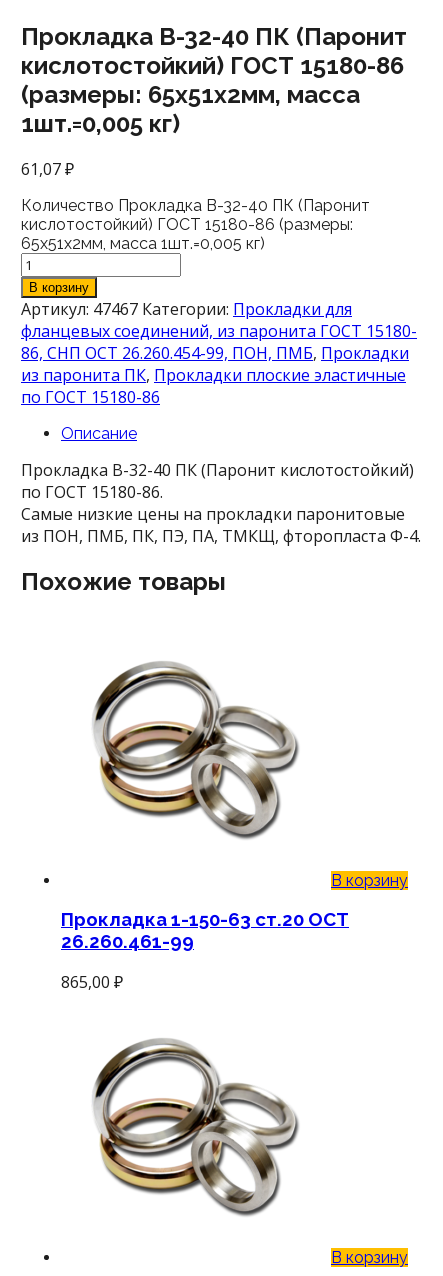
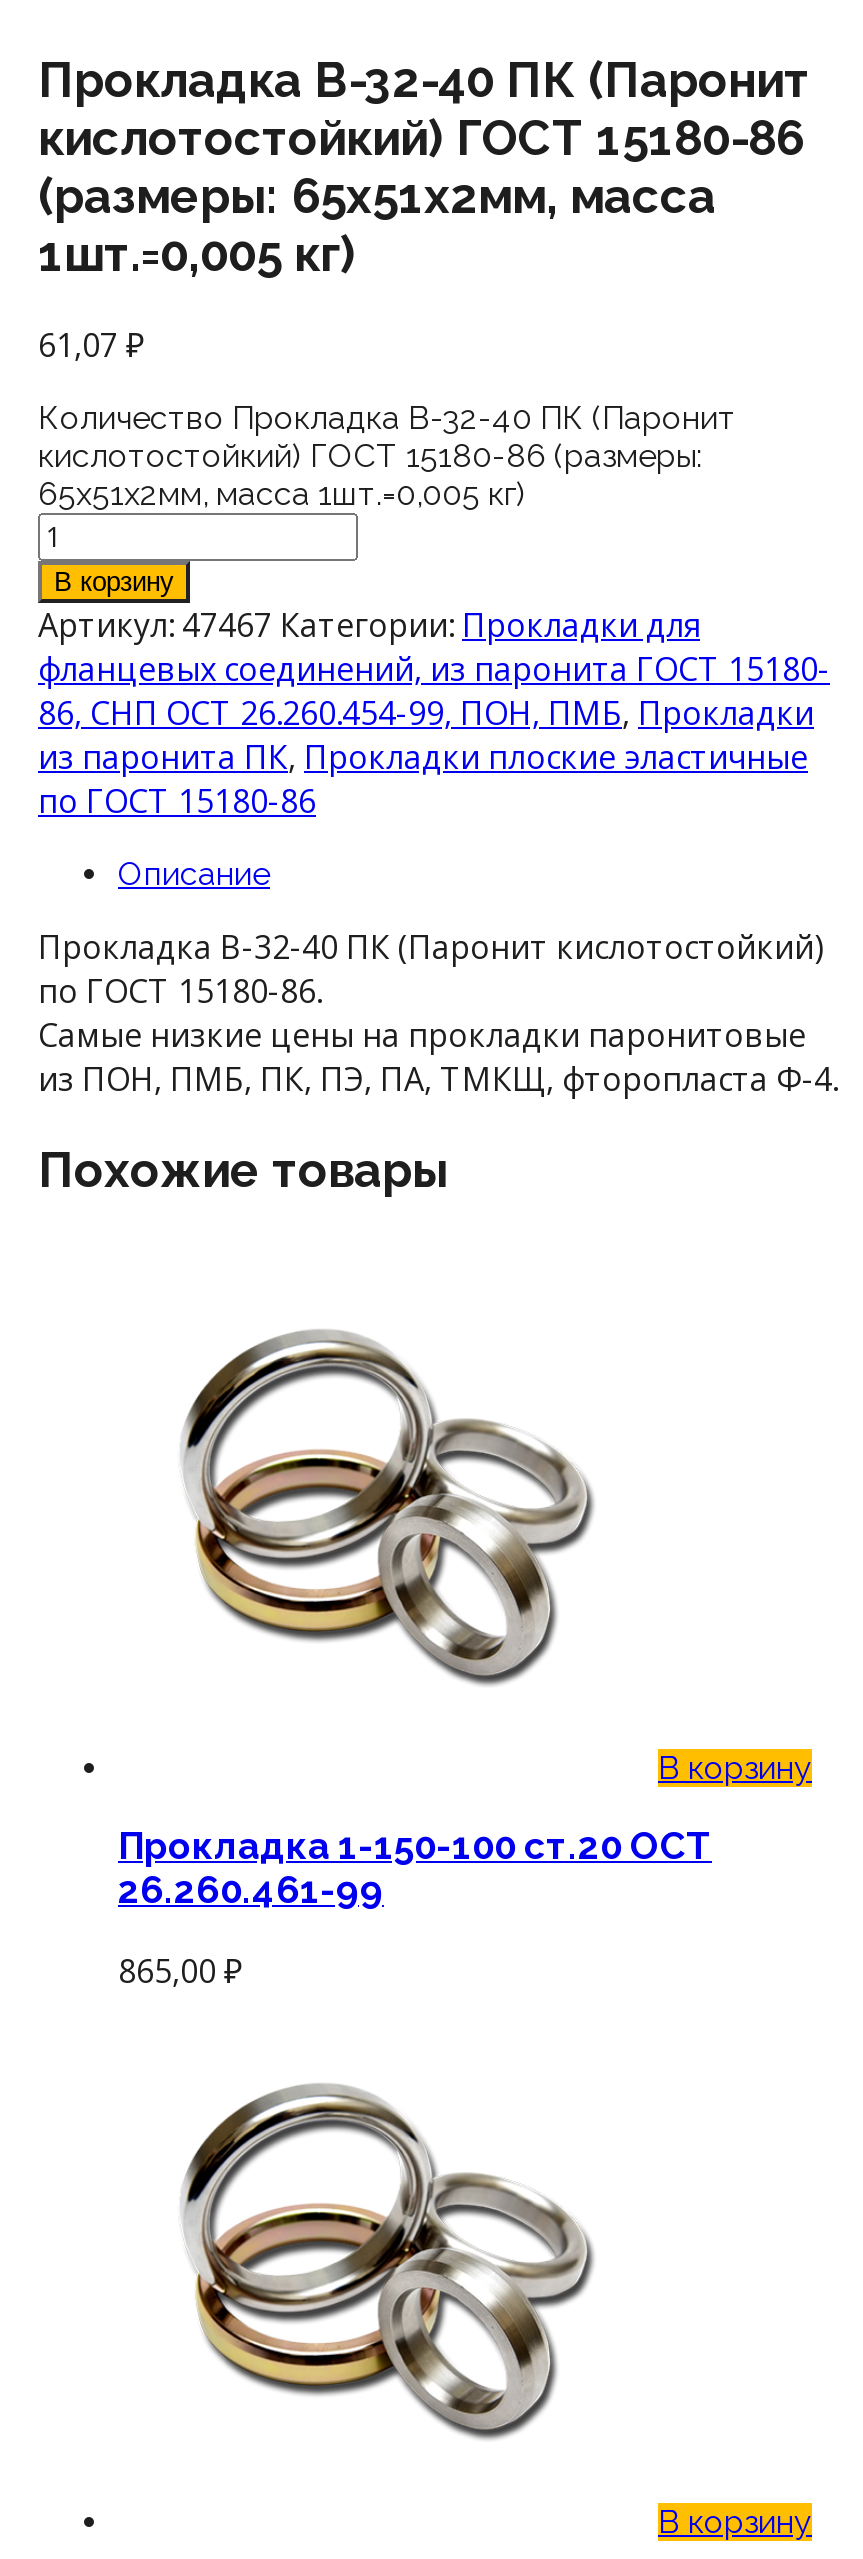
[61,908,349,930] Прокладка 1-150-63 ст.20 ОСТ -> [118,1824,712,1868] Прокладка 1-150-100 ст.20 ОСТ

